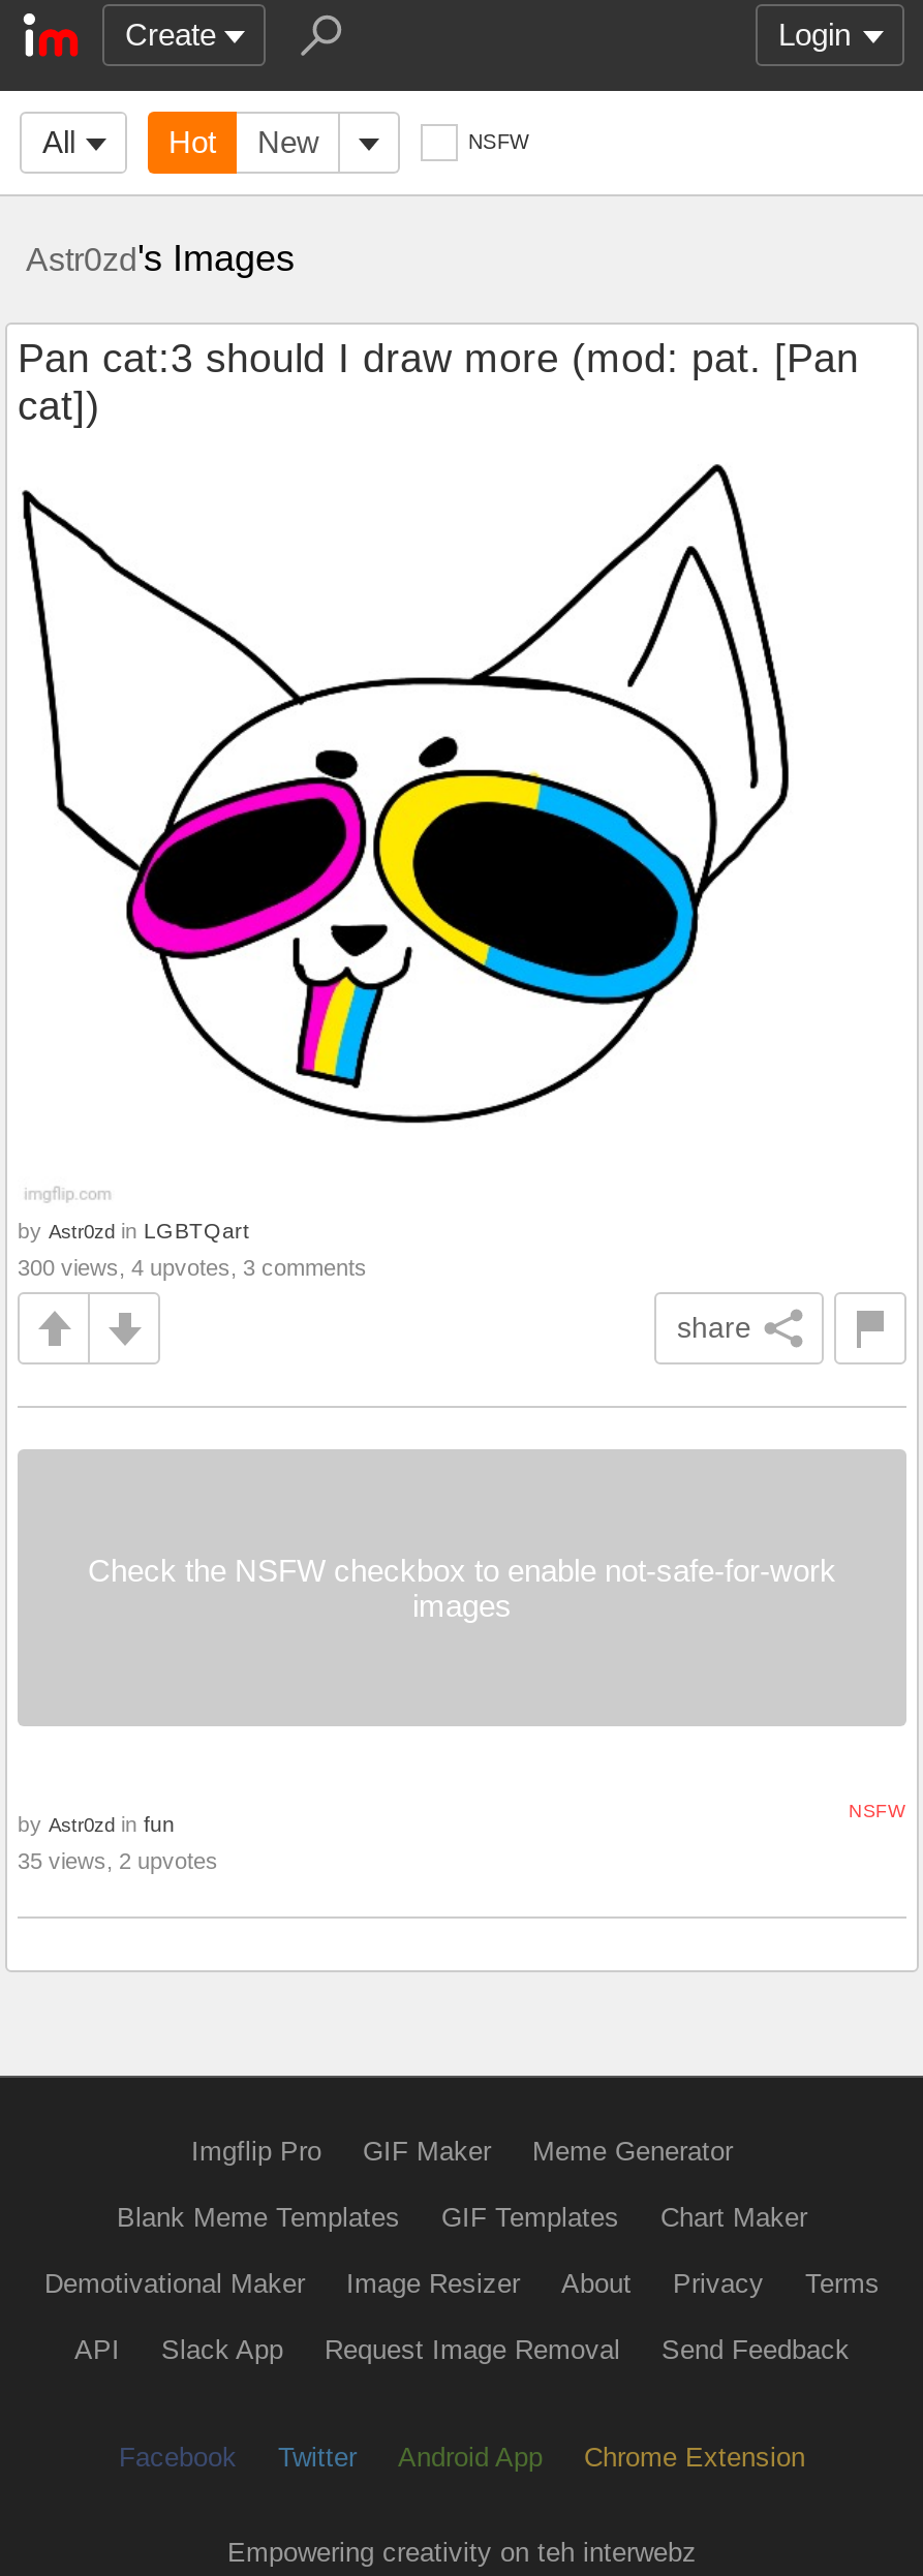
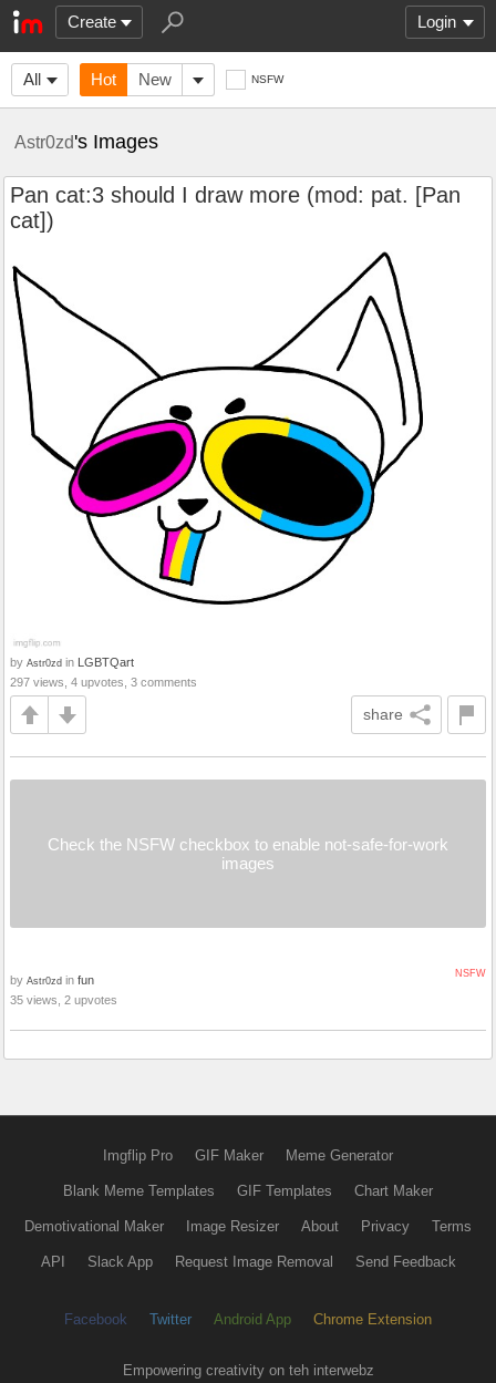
[18,1256,367,1281] 300 views, 4 upvotes, 3 comments -> [10,676,197,689] 297 views, 4 upvotes, 3 comments

